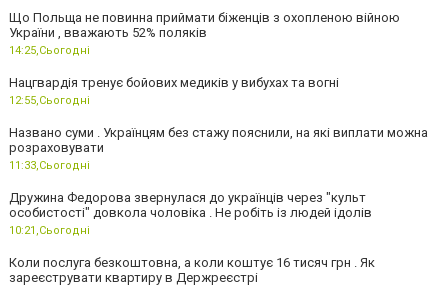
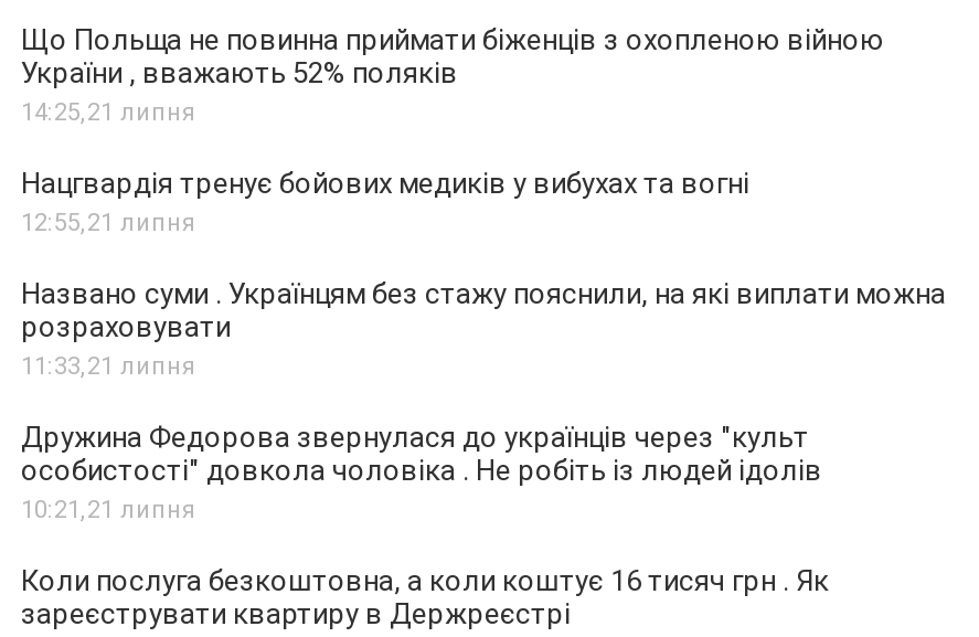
[9,44,90,57] 14:25,Сьогодні -> [21,98,195,127] 14:25,21 липня
[9,94,90,107] 12:55,Сьогодні -> [21,209,195,237] 12:55,21 липня
[9,159,90,172] 11:33,Сьогодні -> [21,352,195,381] 11:33,21 липня
[9,224,90,237] 10:21, Сьогодні -> [21,496,195,524] 10:21, 21 липня

